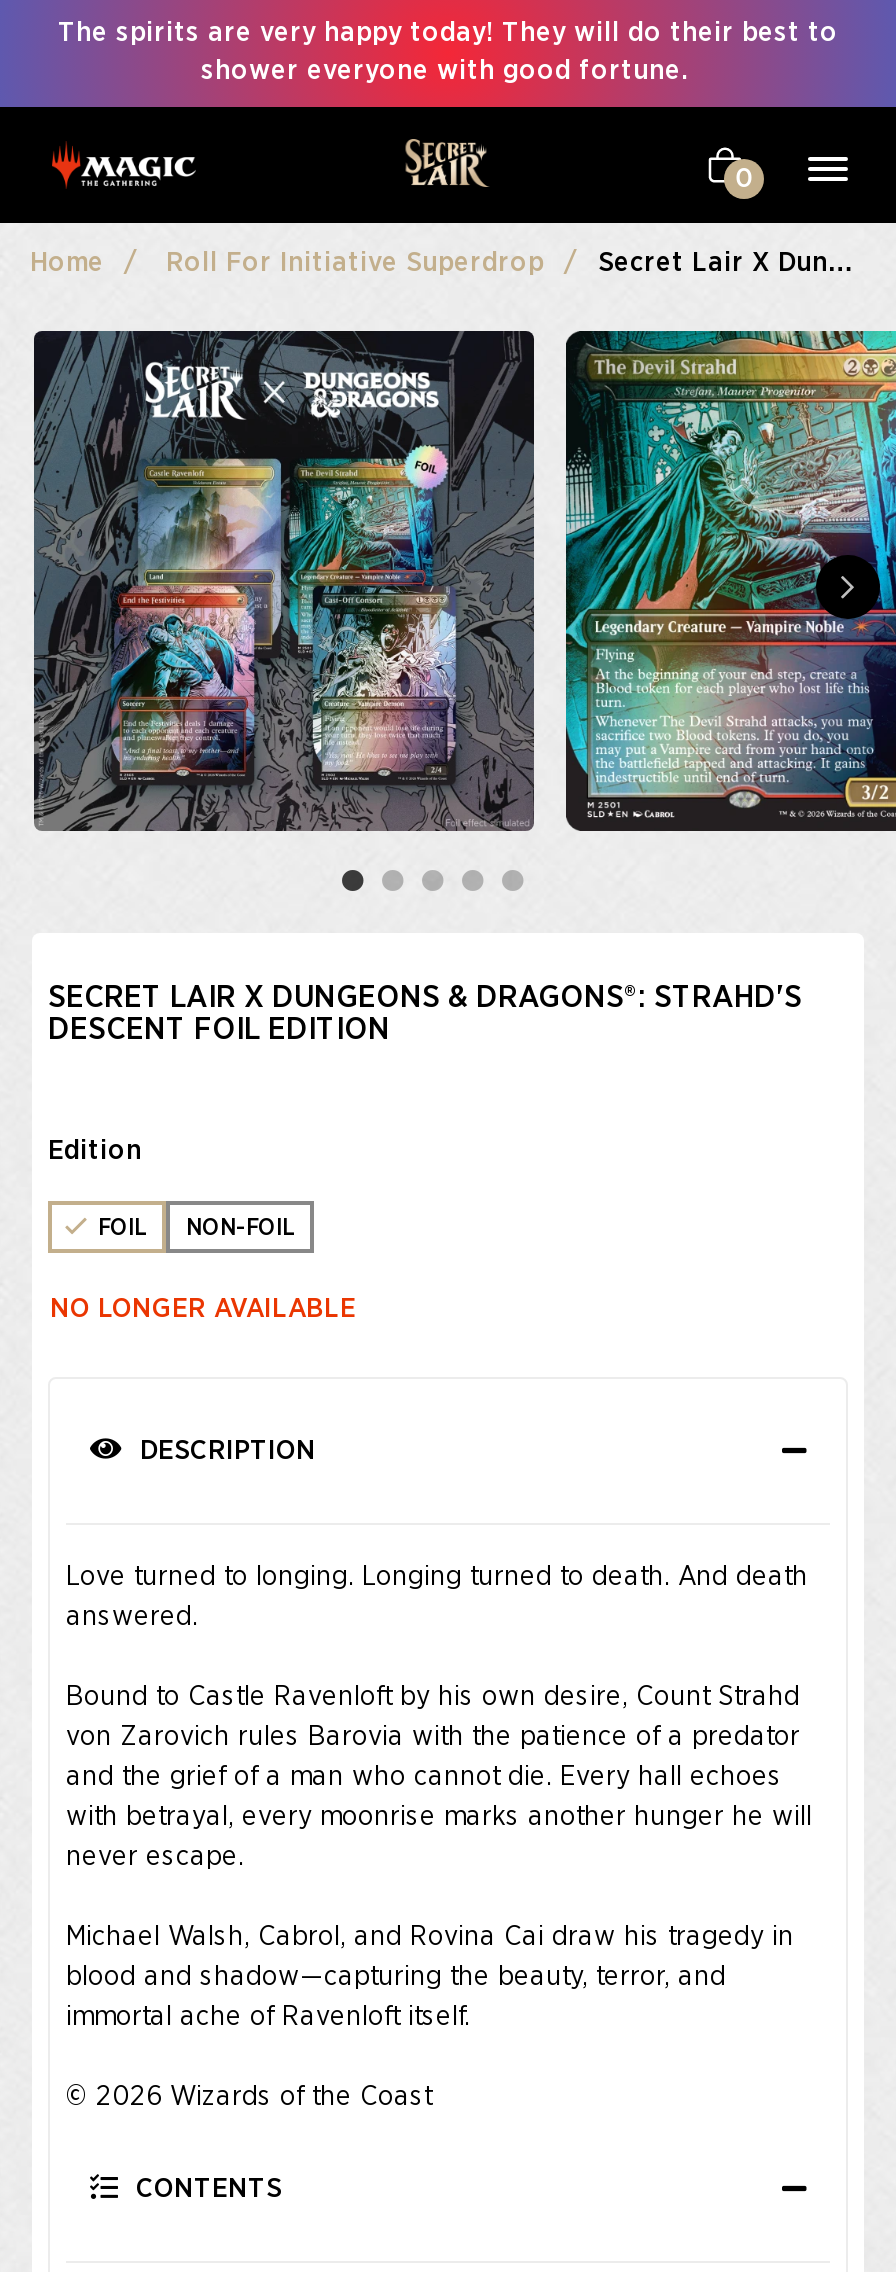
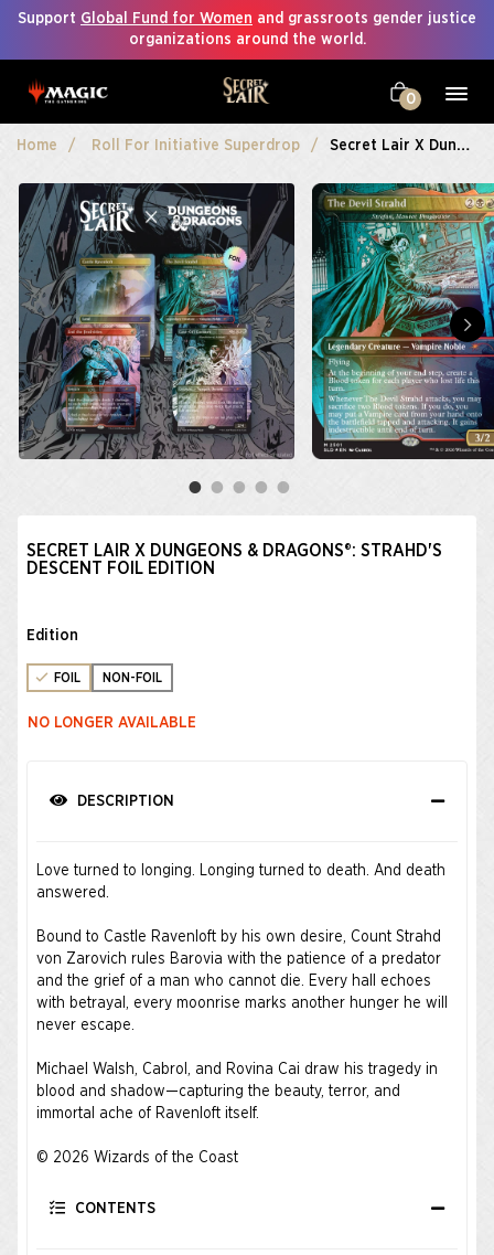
[58,19,838,85] The spirits are very happy today! They will do their best to | shower everyone with good fortune. -> [18,11,476,47] Support Global Fund for Women and grassroots gender justice | organizations around the world.

